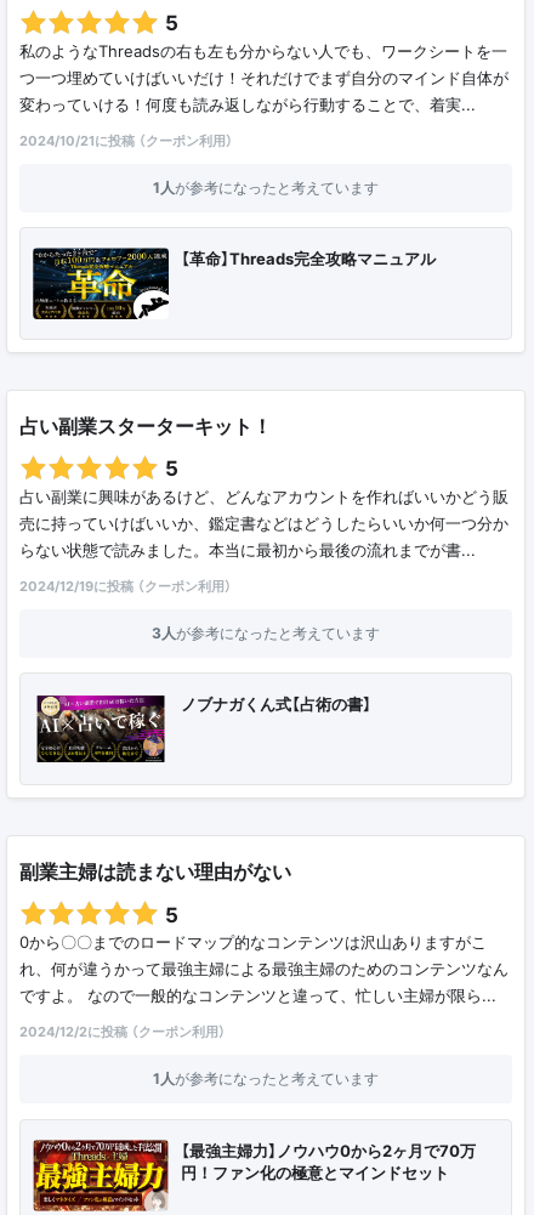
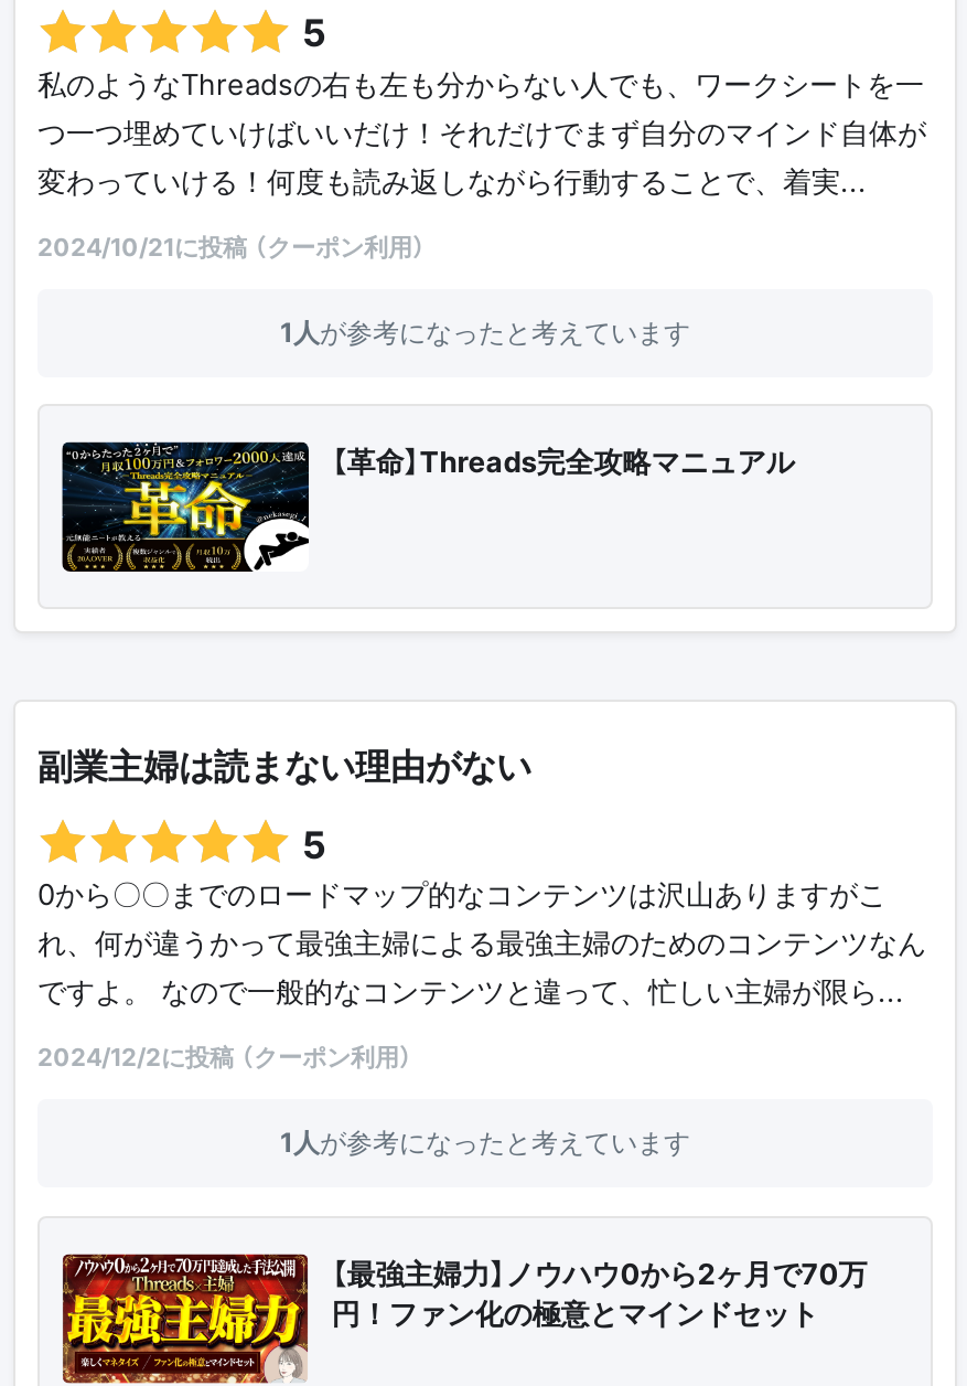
[19,414,509,642] 占い副業スターターキット！ | 5 | 占い副業に興味があるけど、どんなアカウントを作ればいいかどう販 | 売に持っていけばいいか、鑑定書などはどうしたらいいか何一つ分か | らない状態で読みました。本当に最初から最後の流れまでが書... | 2024/12/19に投稿 （クーポン利用） | 3人が参考になったと考えています -> none
[33,694,372,765] [image] | ノブナガくん式【占術の書】 -> none

